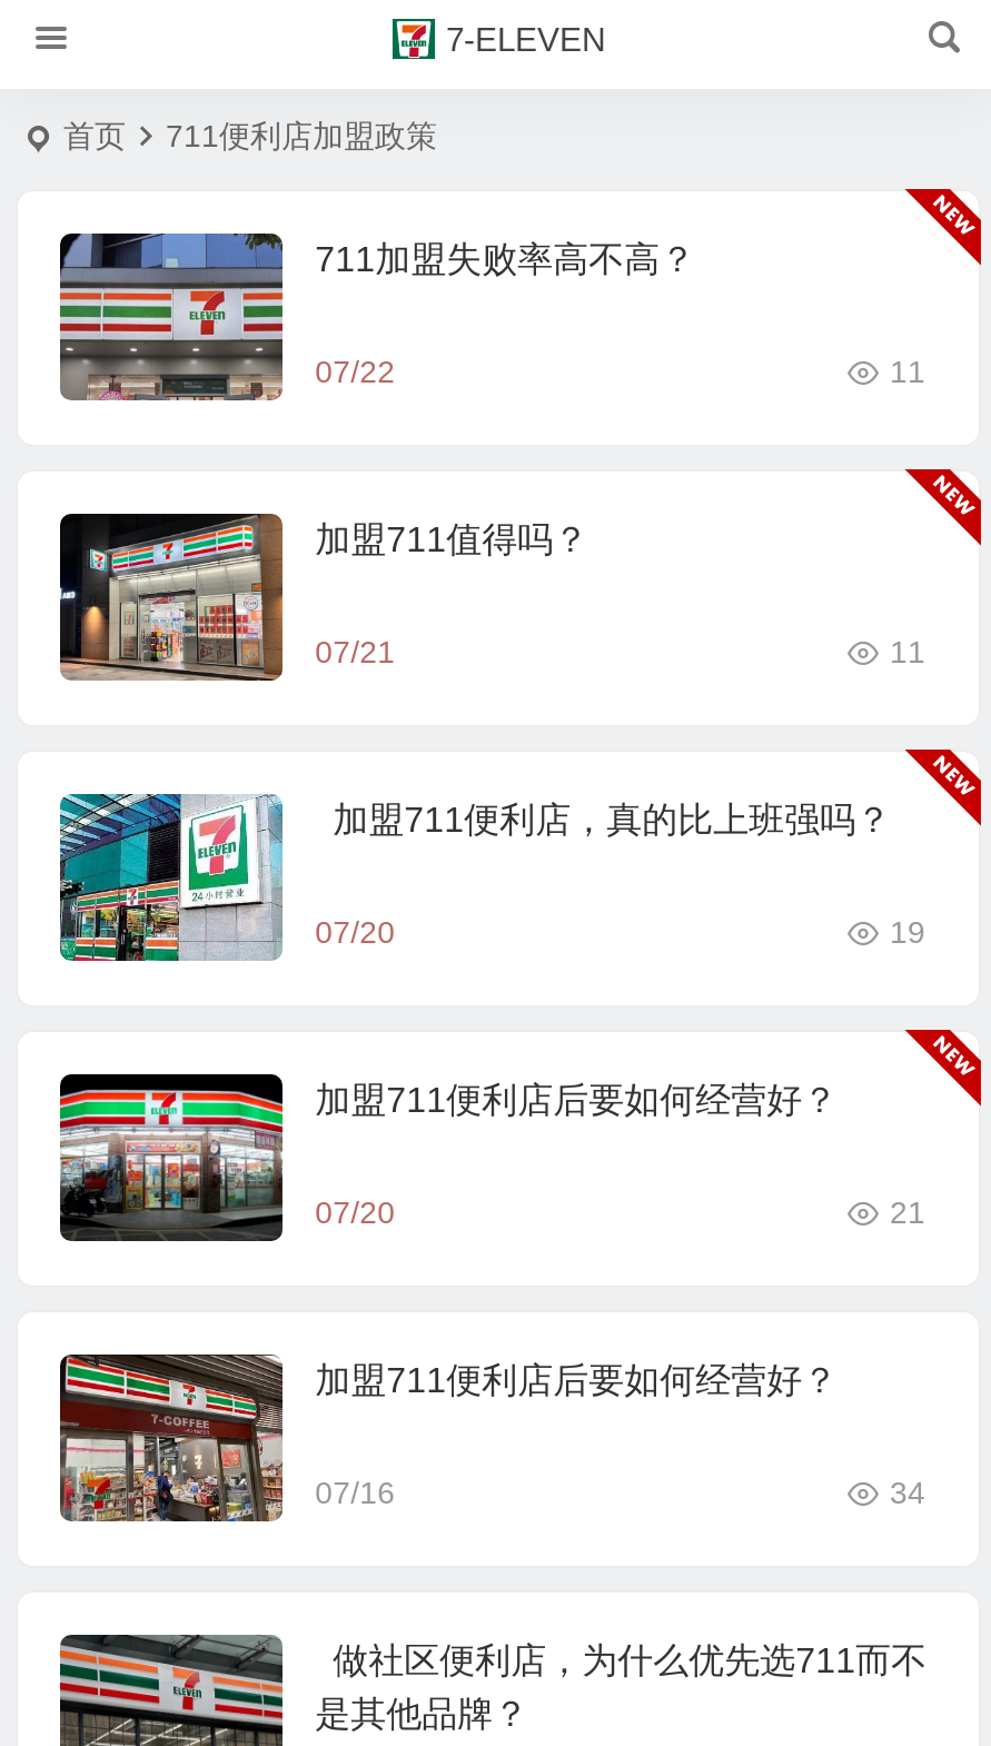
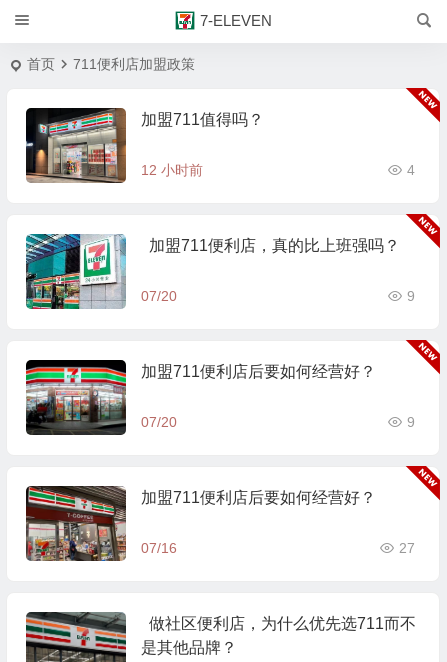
[58,231,925,400] [image] | 711加盟失败率高不高？ | 07/22 | 11 -> none
[315,634,925,669] 07/21 | 11 -> [141,162,415,178] 12 小时前 | 4
[890,914,925,950] 19 -> [407,288,415,304] 9
[890,1194,925,1230] 21 -> [407,414,415,430] 9
none -> [406,465,441,500] [image]
[890,1475,925,1510] 34 -> [399,540,415,556] 27

